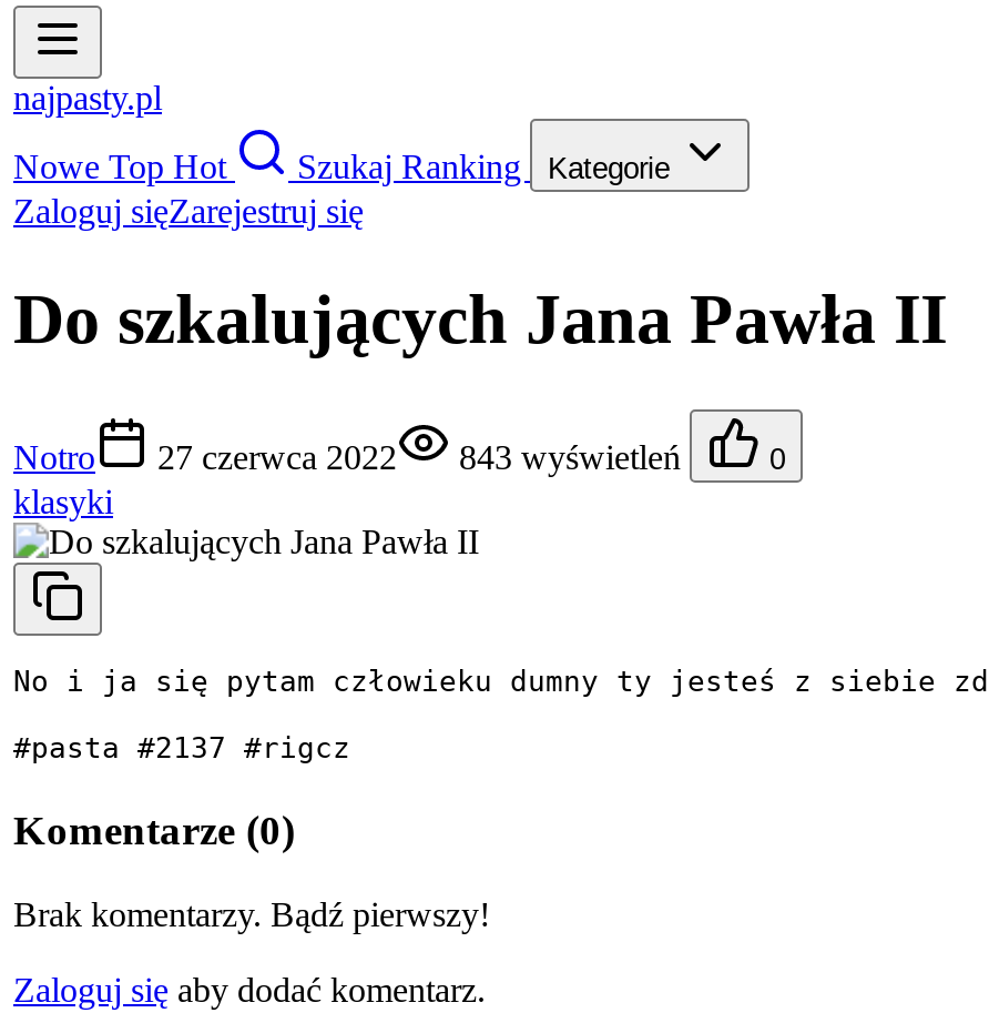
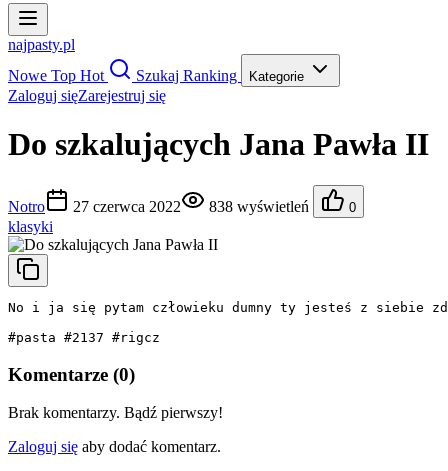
[13,438,690,476] Notro 27 czerwca 2022 843 wyświetleń -> [8,198,313,215] Notro 27 czerwca 2022 838 wyświetleń

